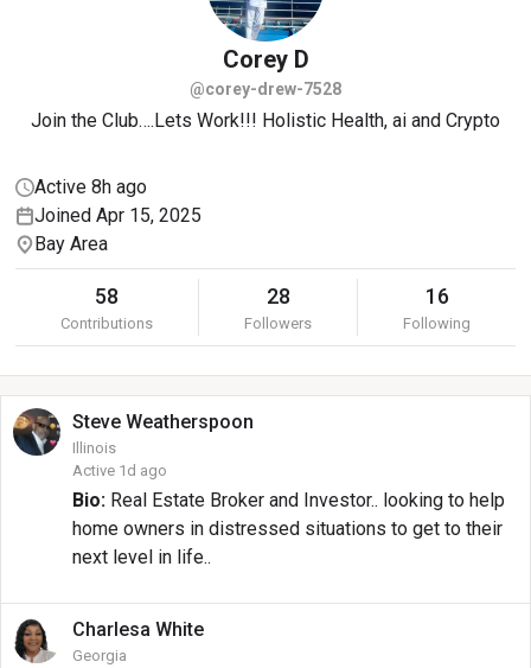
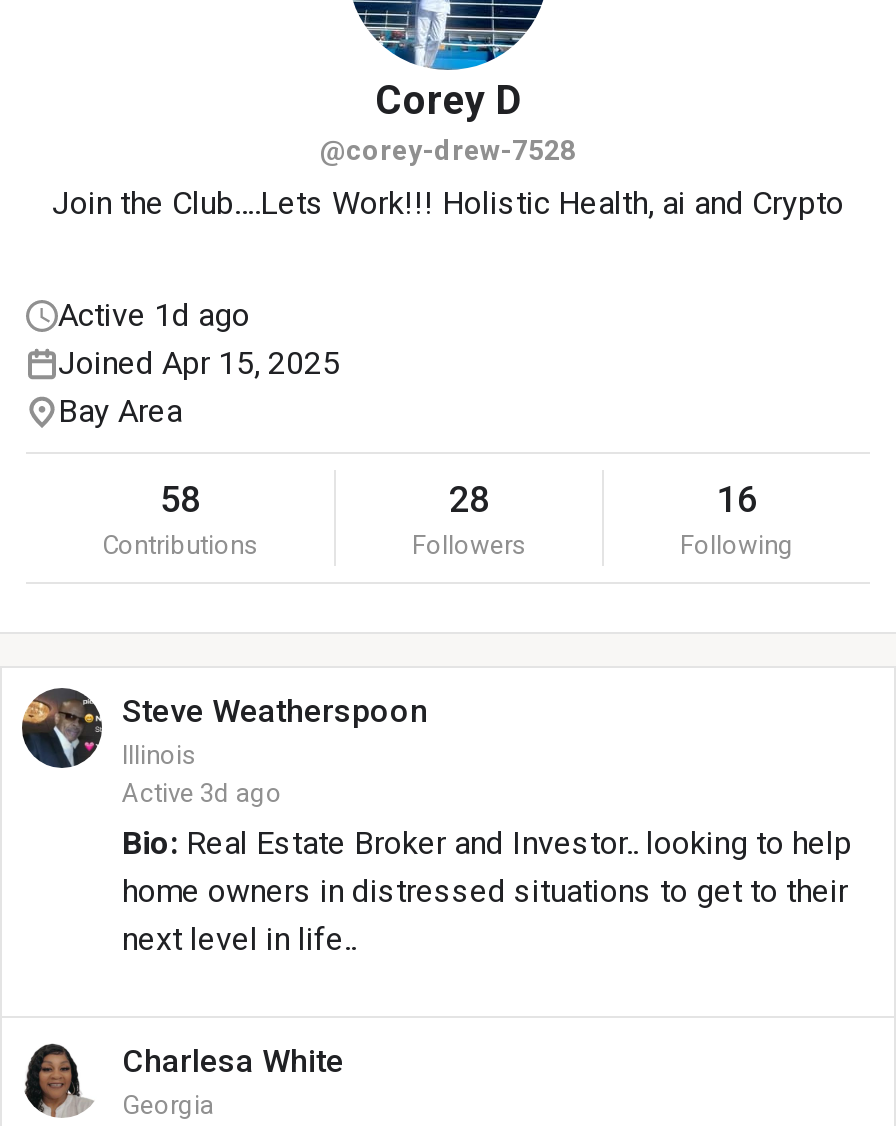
[34,176,147,198] Active 8h ago -> [58,296,250,334] Active 1d ago
[72,462,167,479] Active 1d ago -> [122,778,282,808] Active 3d ago

